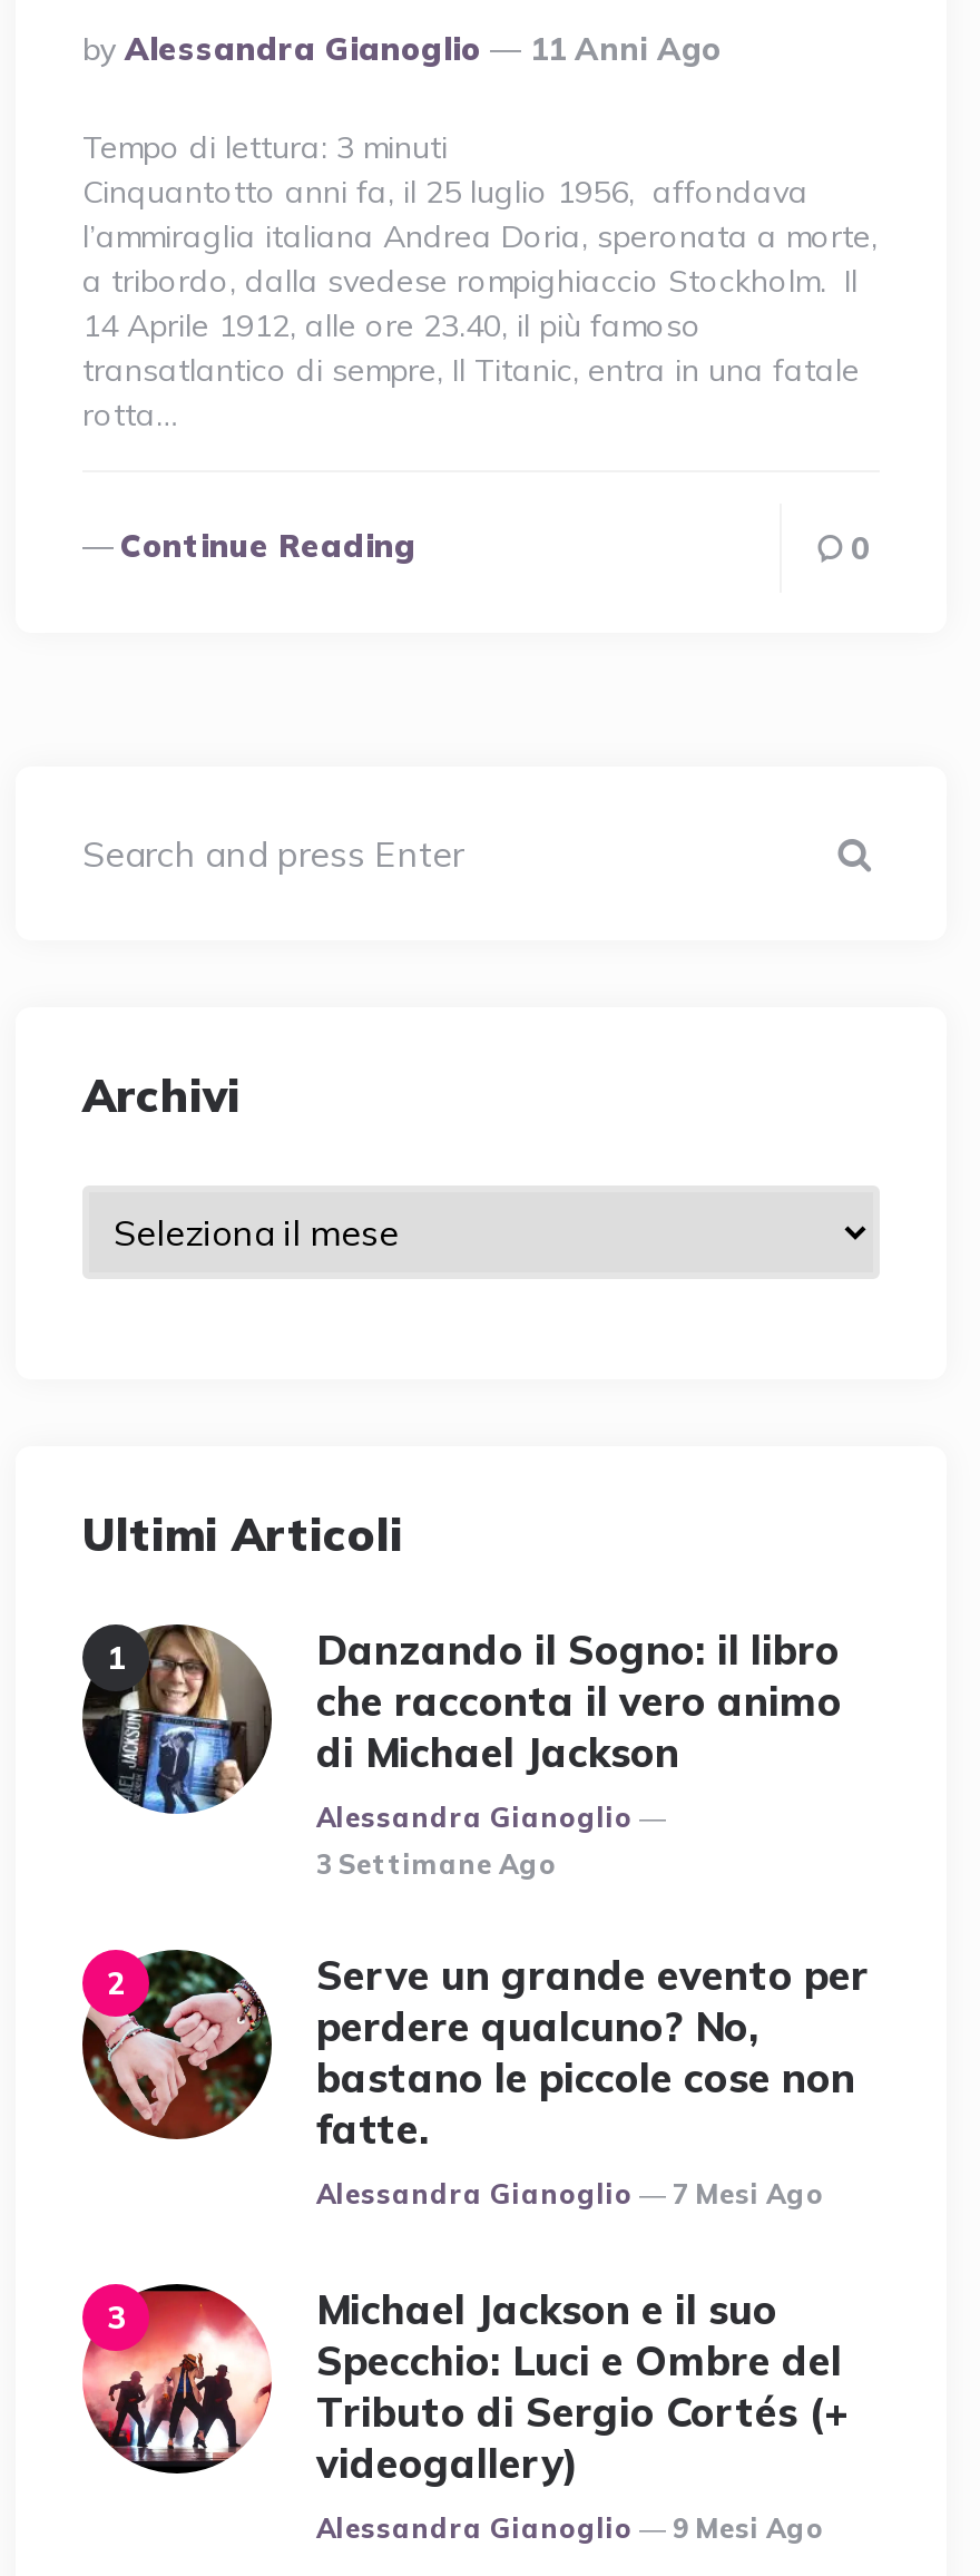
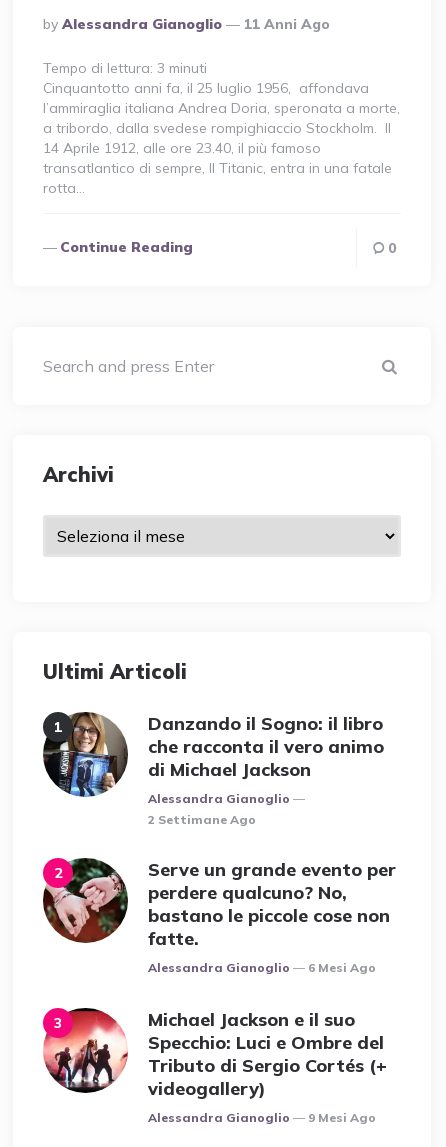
[316,1847,557,1880] 3 Settimane Ago -> [148,812,256,827] 2 Settimane Ago
[673,2176,824,2210] 7 Mesi Ago -> [308,960,376,975] 6 Mesi Ago

